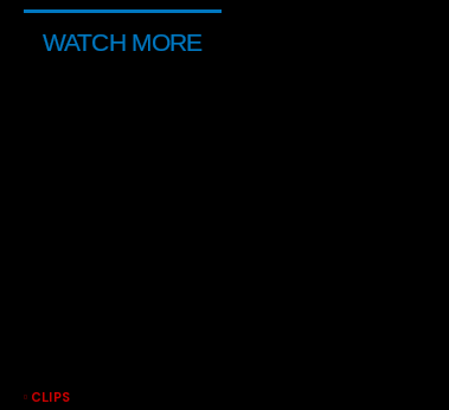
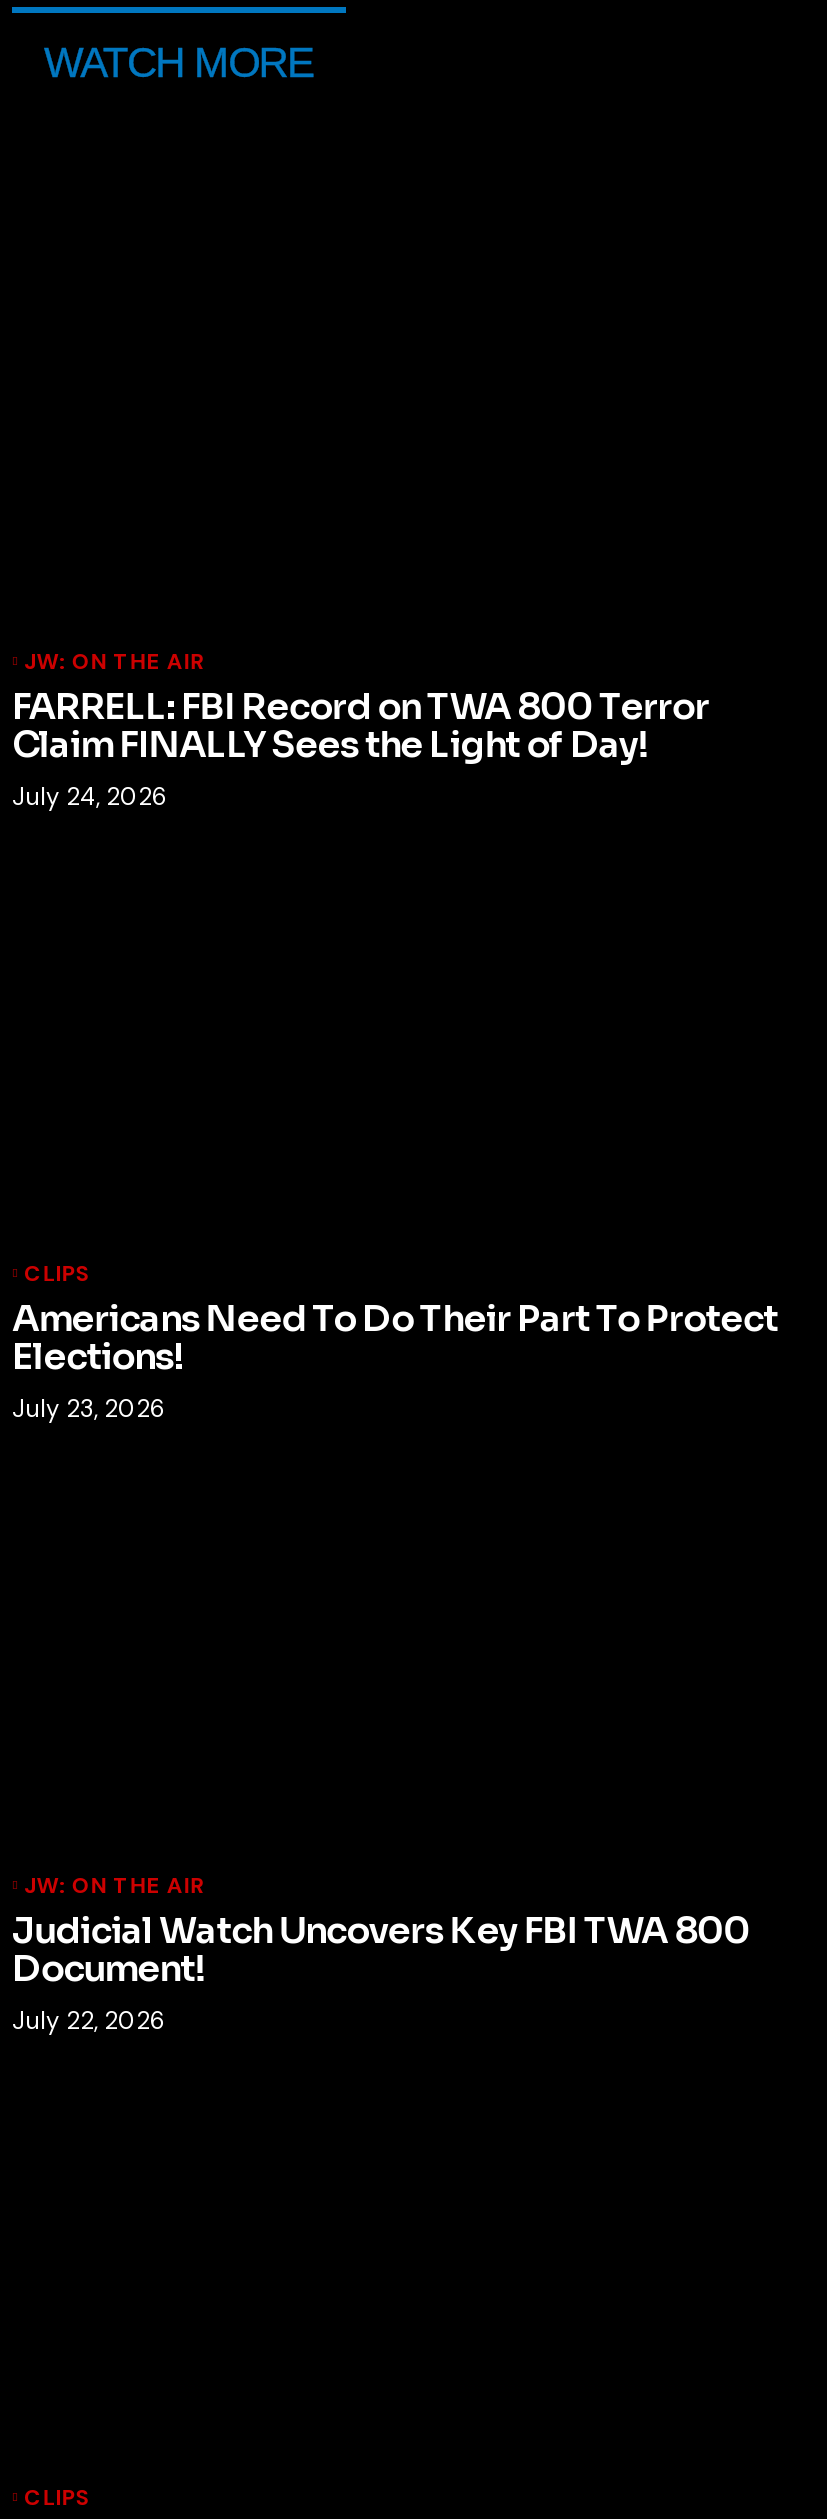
none -> [12,647,709,813] JW: ON THE AIR | FARRELL: FBI Record on TWA 800 Terror | Claim FINALLY Sees the Light of Day! | July 24, 2026
none -> [12,1259,778,1425] CLIPS | Americans Need To Do Their Part To Protect | Elections! | July 23, 2026
none -> [12,1871,750,2037] JW: ON THE AIR | Judicial Watch Uncovers Key FBI TWA 800 | Document! | July 22, 2026

